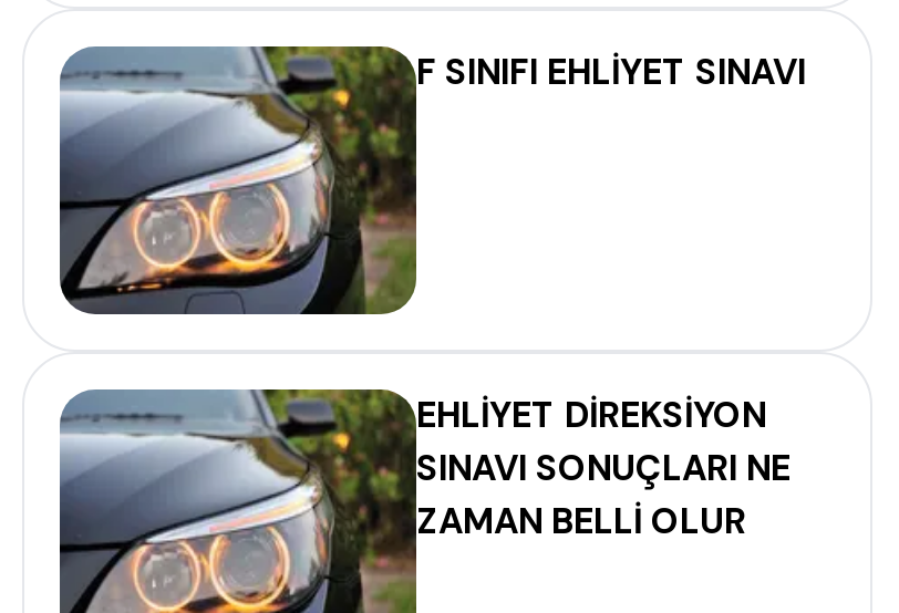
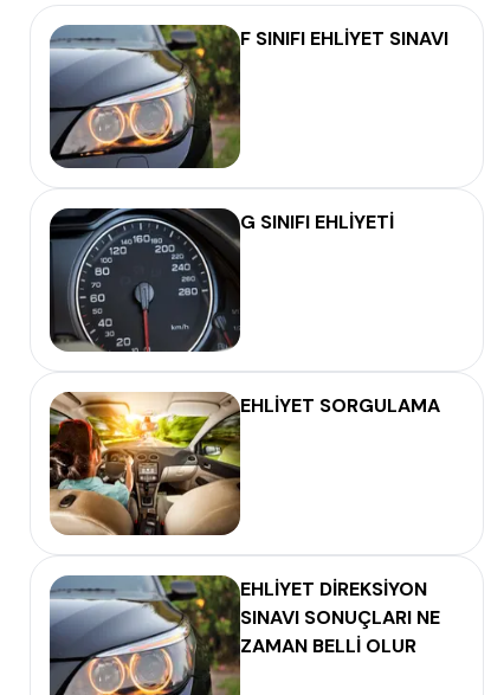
none -> [49,207,394,353] [image] | G SINIFI EHLİYETİ
none -> [49,391,440,536] [image] | EHLİYET SORGULAMA

